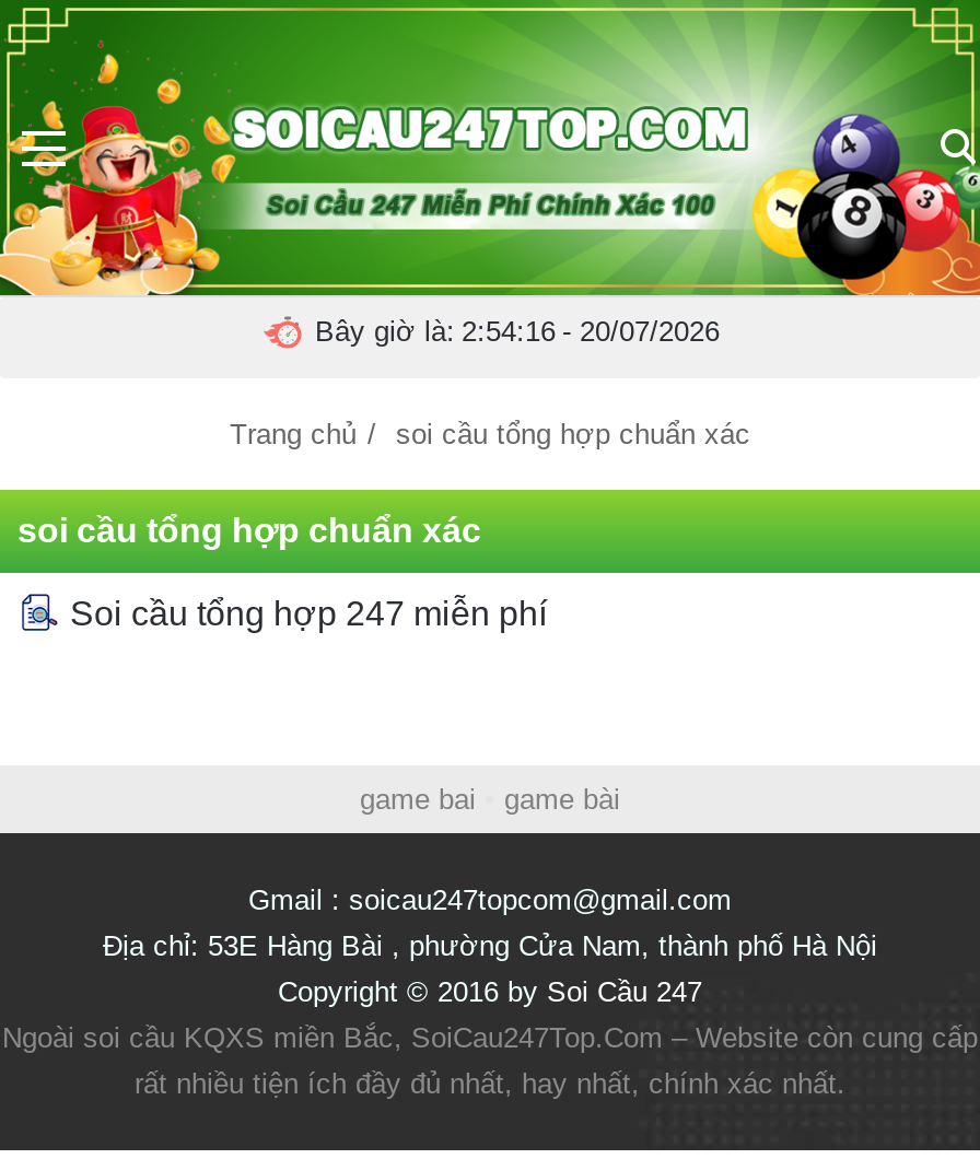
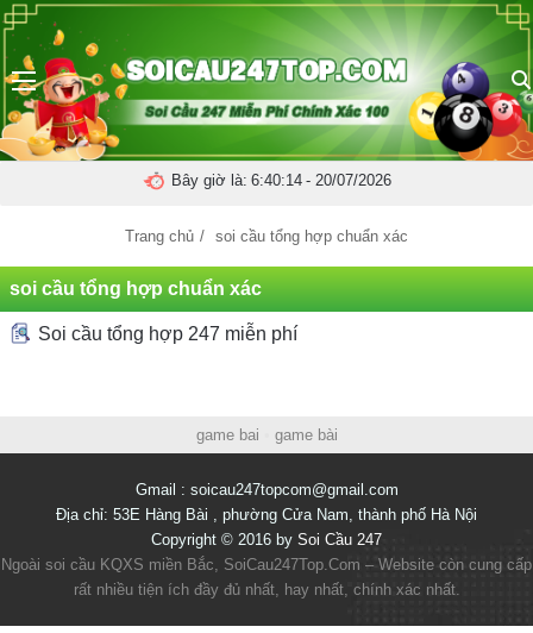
[315,316,720,348] Bây giờ là: 2:54:16 - 20/07/2026 -> [171,172,391,190] Bây giờ là: 6:40:14 - 20/07/2026

